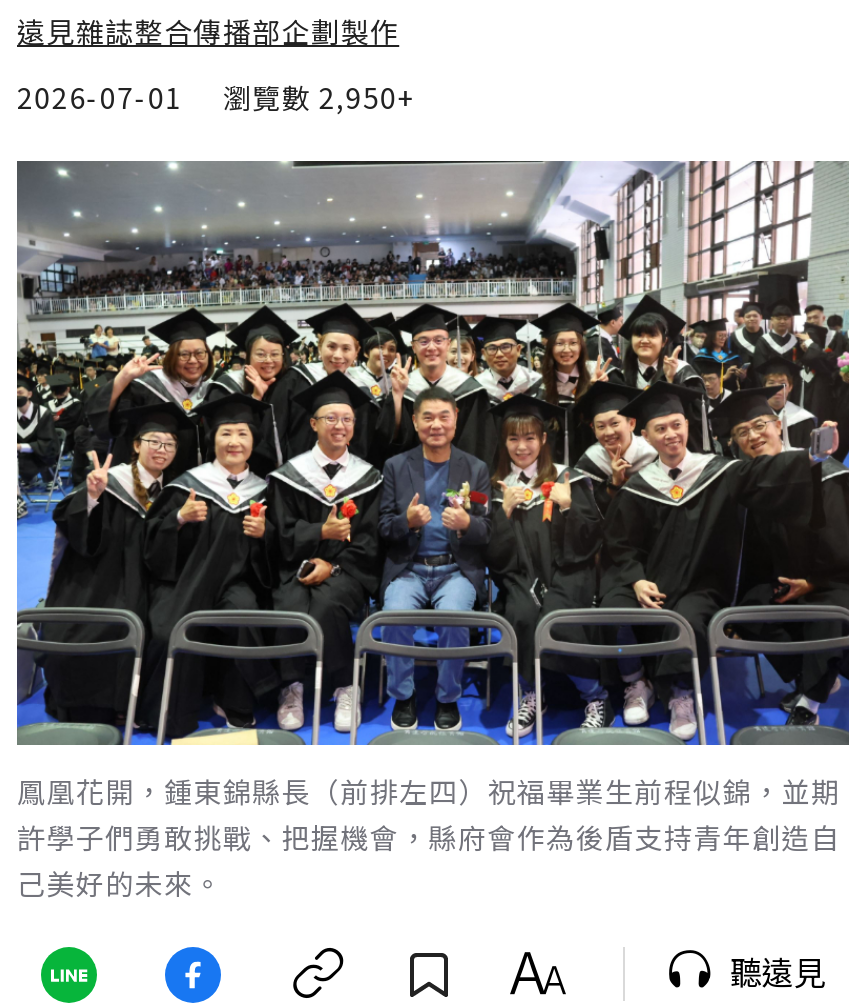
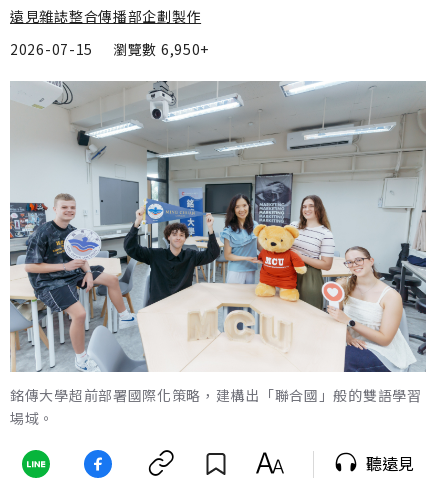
[17,78,415,118] 2026-07-01 | 瀏覽數2,950+ -> [10,39,209,59] 2026-07-15 | 瀏覽數6,950+
[15,160,851,902] [image] | 鳳凰花開，鍾東錦縣長（前排左四）祝福畢業生前程似錦，並期 | 許學子們勇敢挑戰、把握機會，縣府會作為後盾支持青年創造自 | 己美好的未來。 -> [9,81,427,428] [image] | 銘傳大學超前部署國際化策略，建構出「聯合國」般的雙語學習 | 場域。

